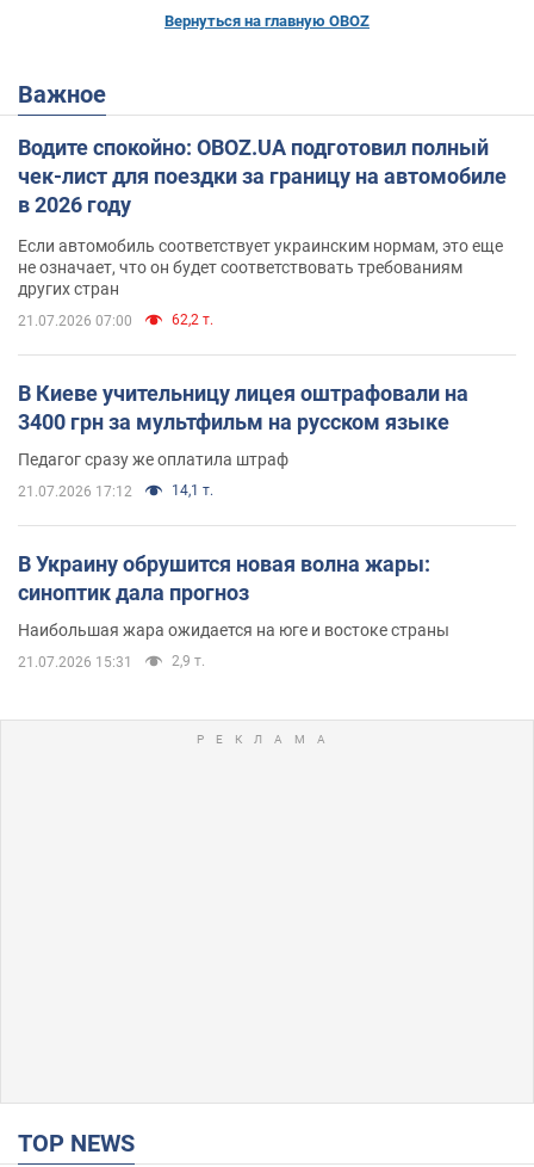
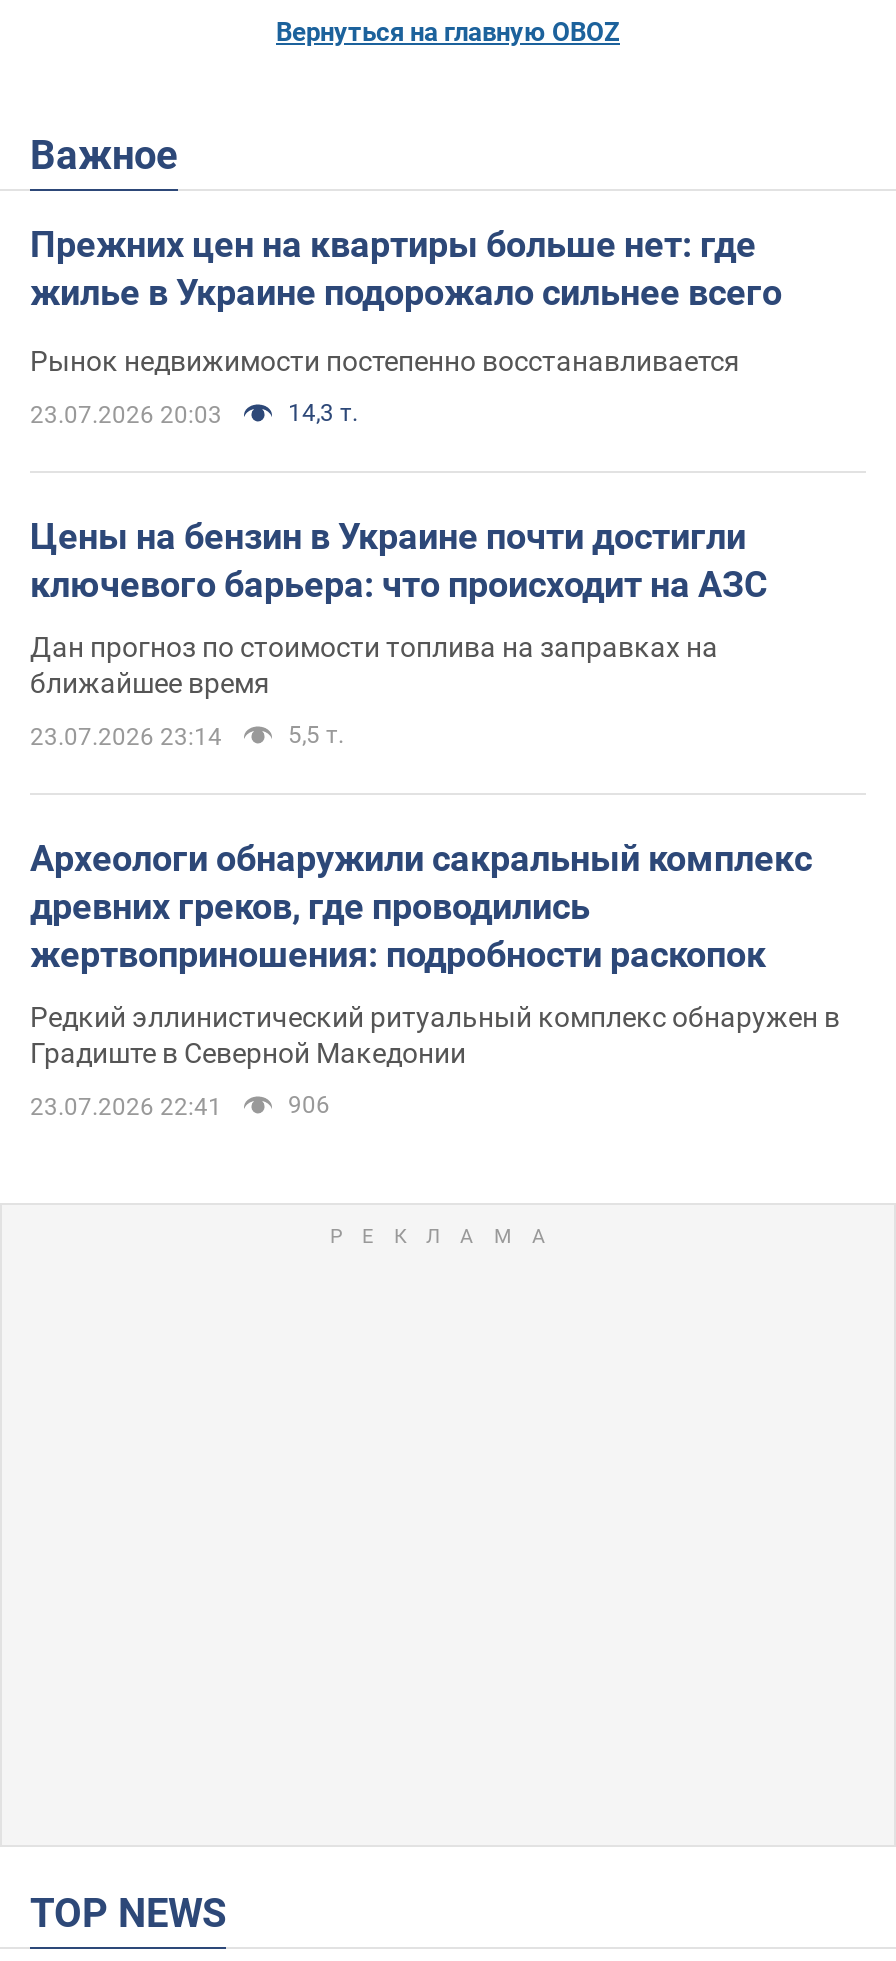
[18,134,507,217] Водите спокойно: OBOZ.UA подготовил полный | чек-лист для поездки за границу на автомобиле | в 2026 году -> [30,222,782,312] Прежних цен на квартиры больше нет: где | жилье в Украине подорожало сильнее всего
[18,236,503,298] Если автомобиль соответствует украинским нормам, это еще | не означает, что он будет соответствовать требованиям | других стран -> [30,344,740,376] Рынок недвижимости постепенно восстанавливается
[18,311,213,329] 21.07.2026 07:00 | 62,2 т. -> [30,398,358,428] 23.07.2026 20:03 | 14,3 т.
[18,380,468,434] В Киеве учительницу лицея оштрафовали на | 3400 грн за мультфильм на русском языке -> [30,514,768,604] Цены на бензин в Украине почти достигли | ключевого барьера: что происходит на АЗС
[18,449,288,468] Педагог сразу же оплатила штраф -> [30,630,718,698] Дан прогноз по стоимости топлива на заправках на | ближайшее время
[18,481,213,499] 21.07.2026 17:12 | 14,1 т. -> [30,720,344,750] 23.07.2026 23:14 | 5,5 т.
[18,551,430,604] В Украину обрушится новая волна жары: | синоптик дала прогноз -> [30,836,812,974] Археологи обнаружили сакральный комплекс | древних греков, где проводились | жертвоприношения: подробности раскопок
[18,620,449,639] Наибольшая жара ожидается на юге и востоке страны -> [30,1000,840,1068] Редкий эллинистический ритуальный комплекс обнаружен в | Градиште в Северной Македонии
[18,652,205,670] 21.07.2026 15:31 | 2,9 т. -> [30,1090,330,1120] 23.07.2026 22:41 | 906

